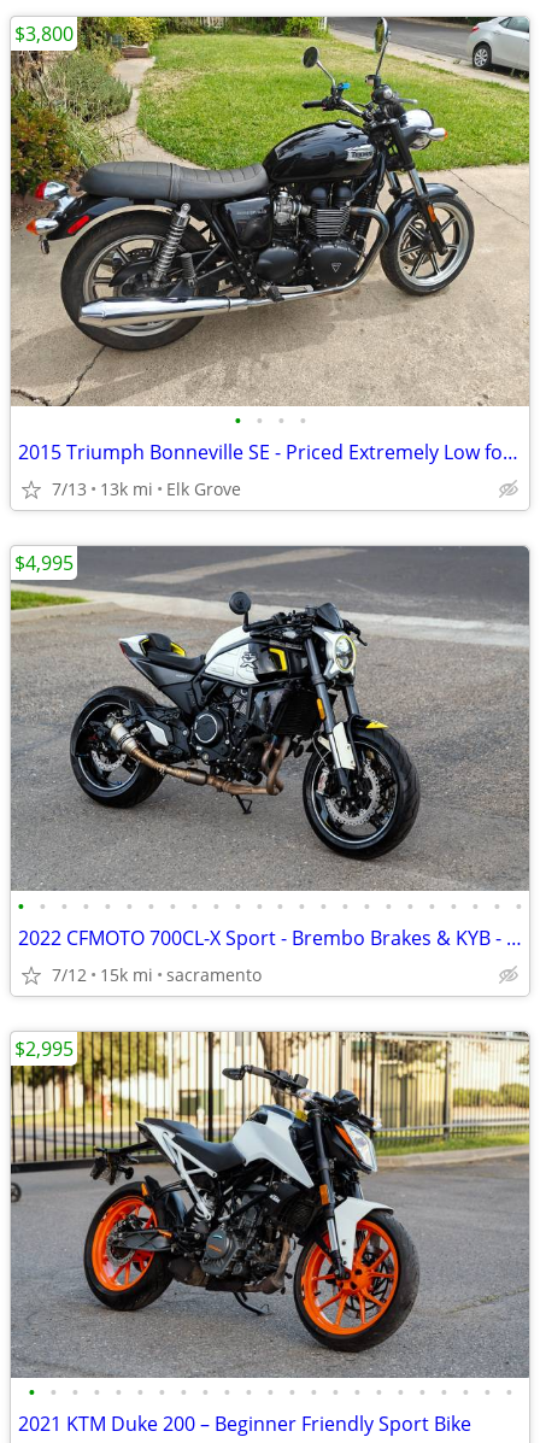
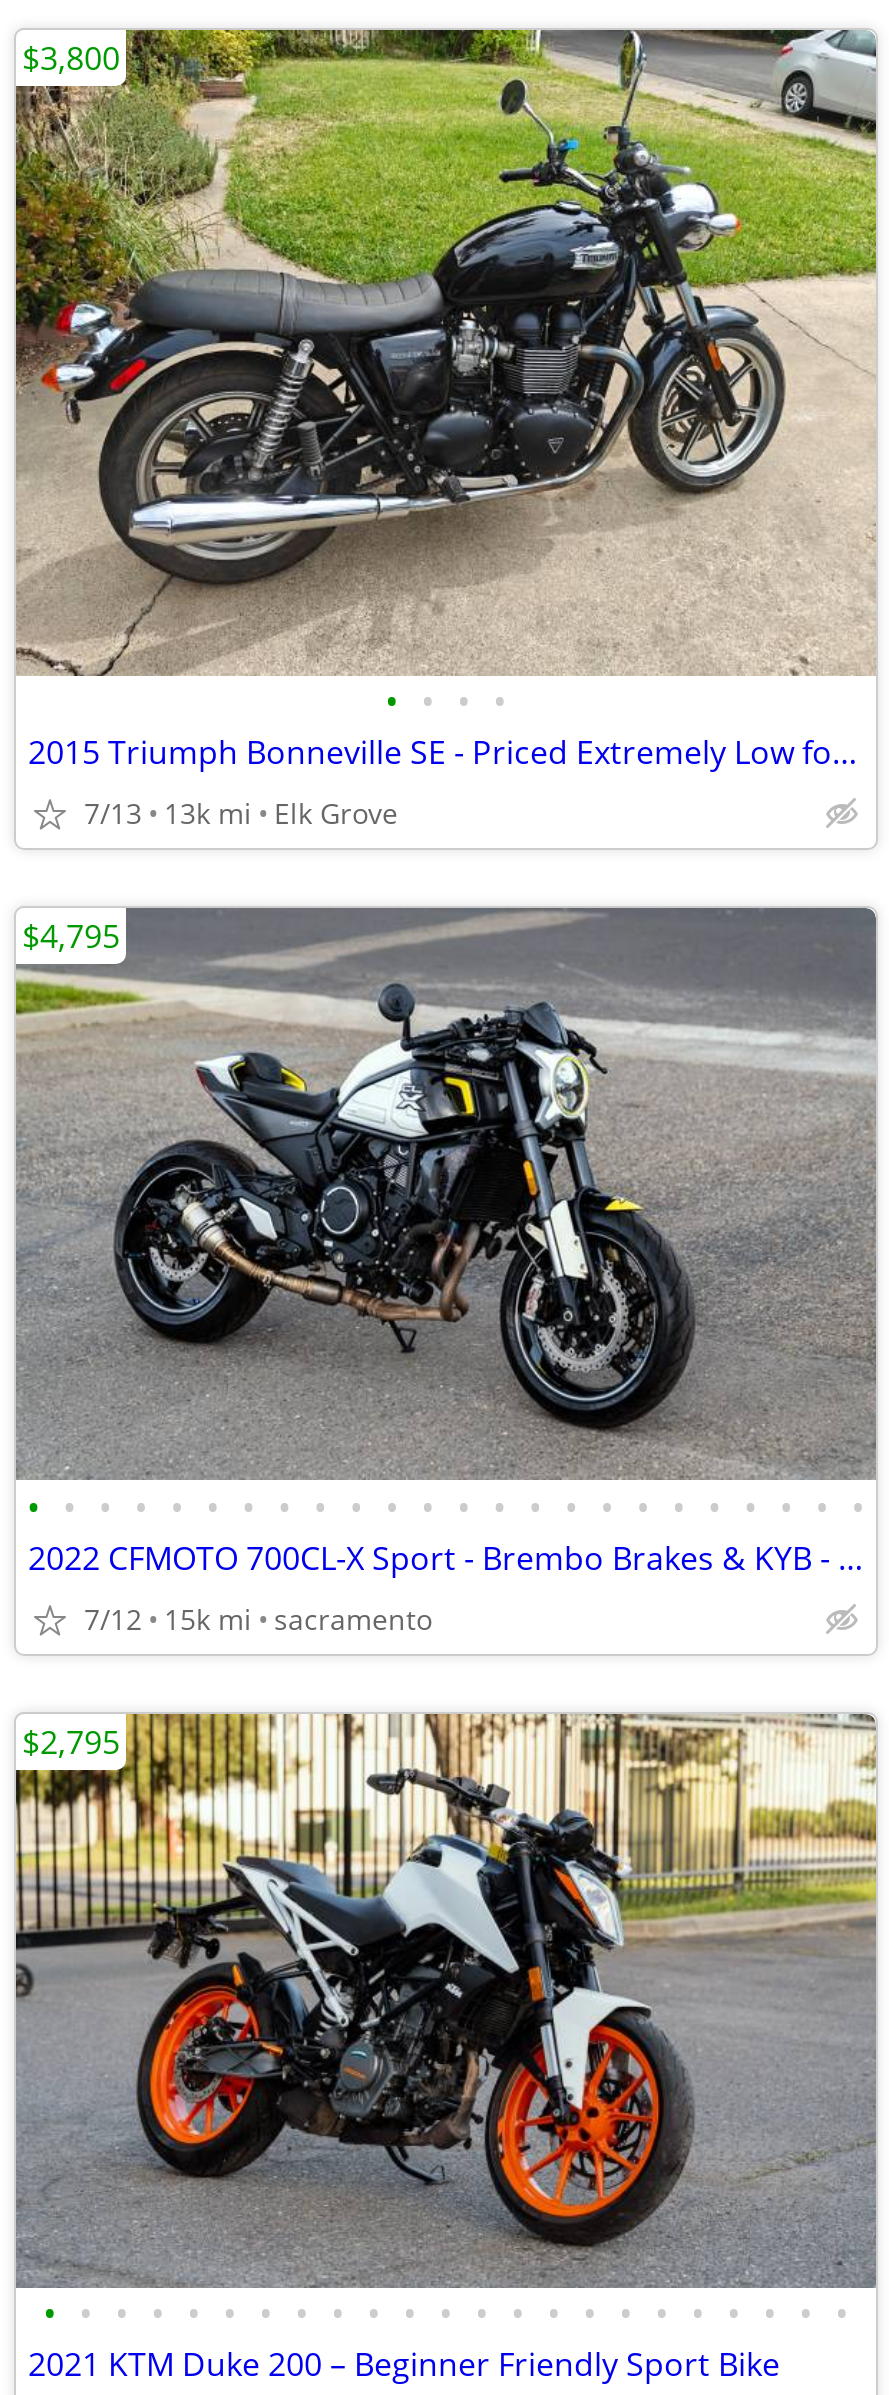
[14,550,74,576] $4,995 -> [22,914,120,958] $4,795
[14,1036,74,1062] $2,995 -> [22,1720,120,1764] $2,795

